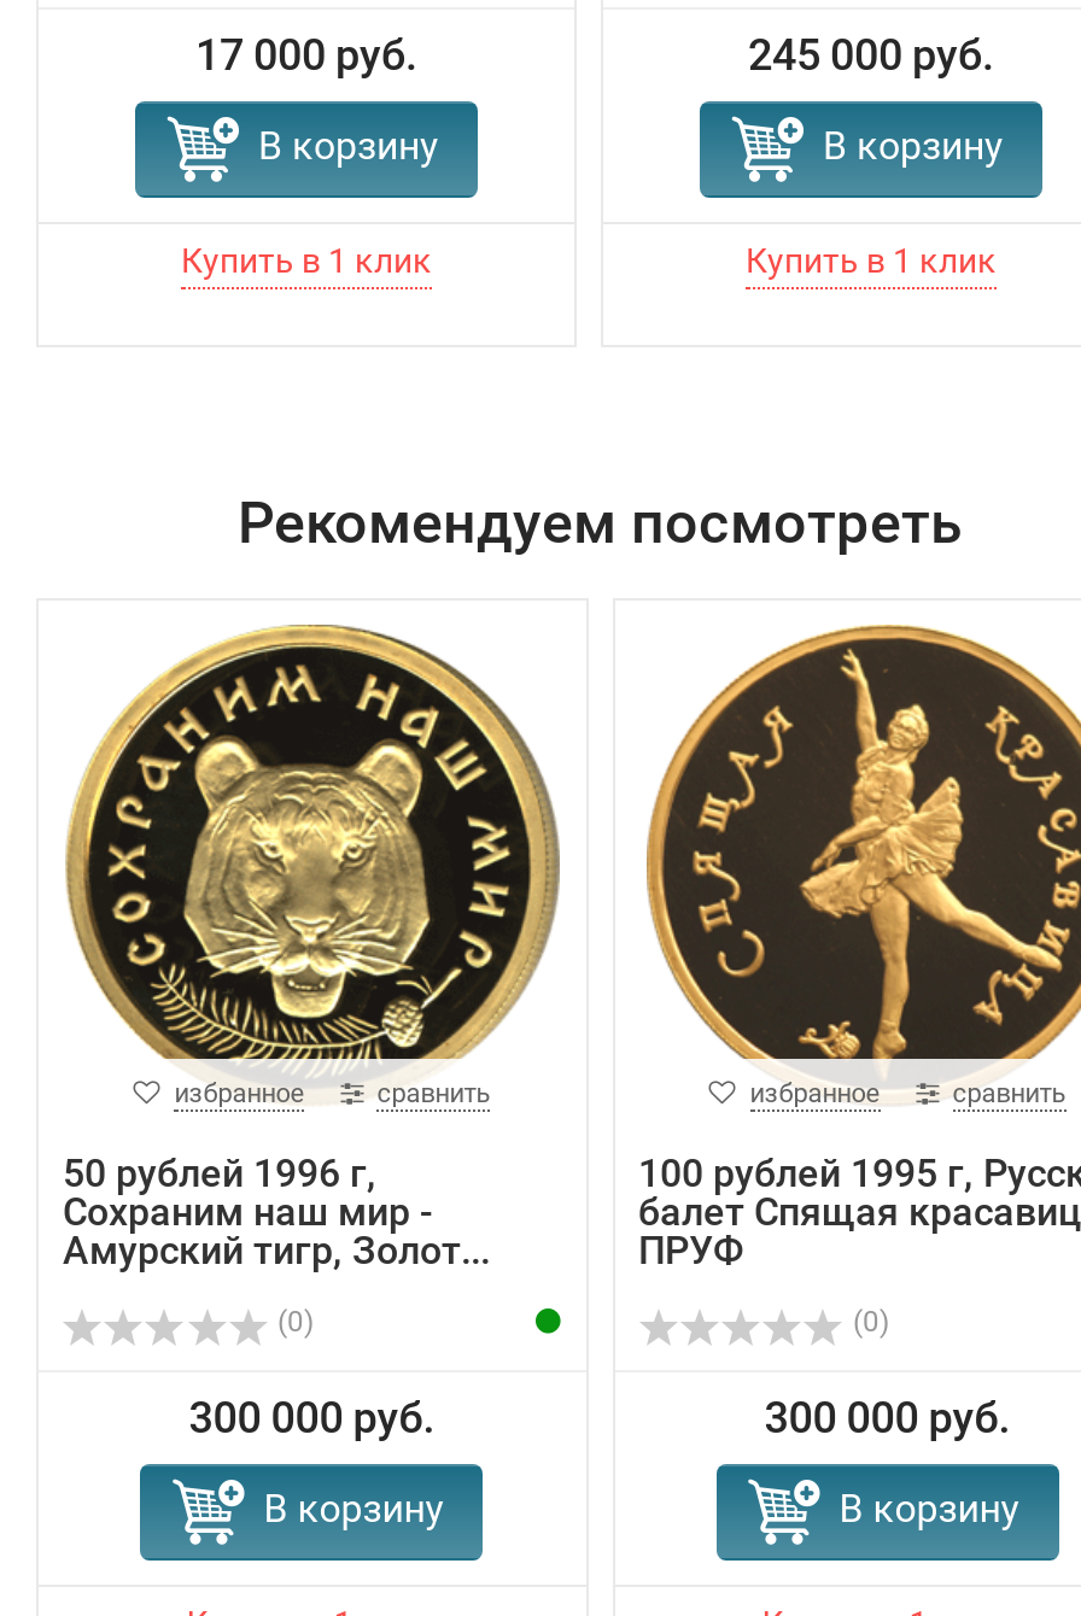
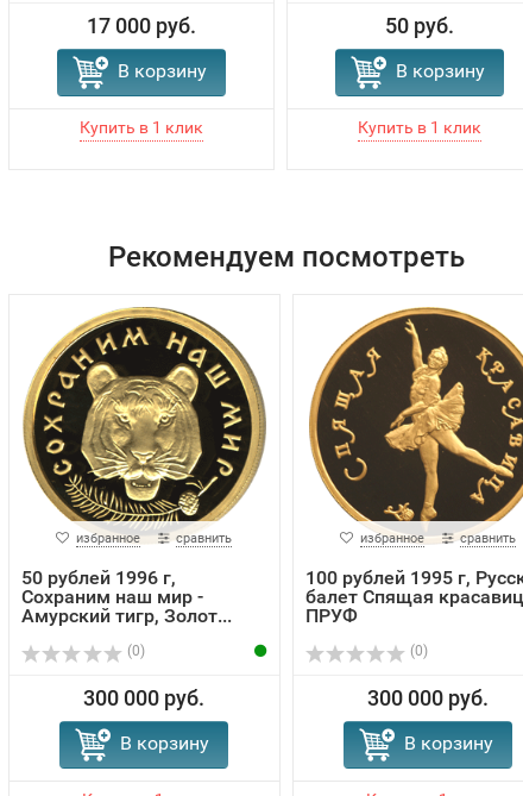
[748,29,994,80] 245 000 руб. -> [385,13,454,38] 50 руб.

